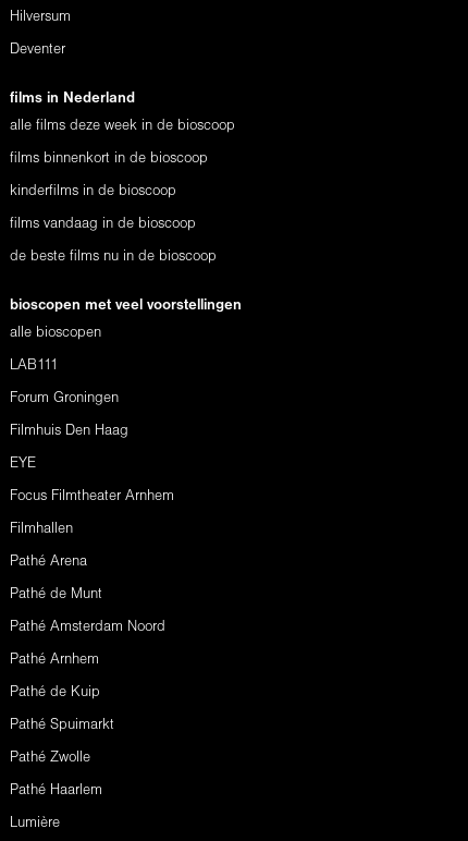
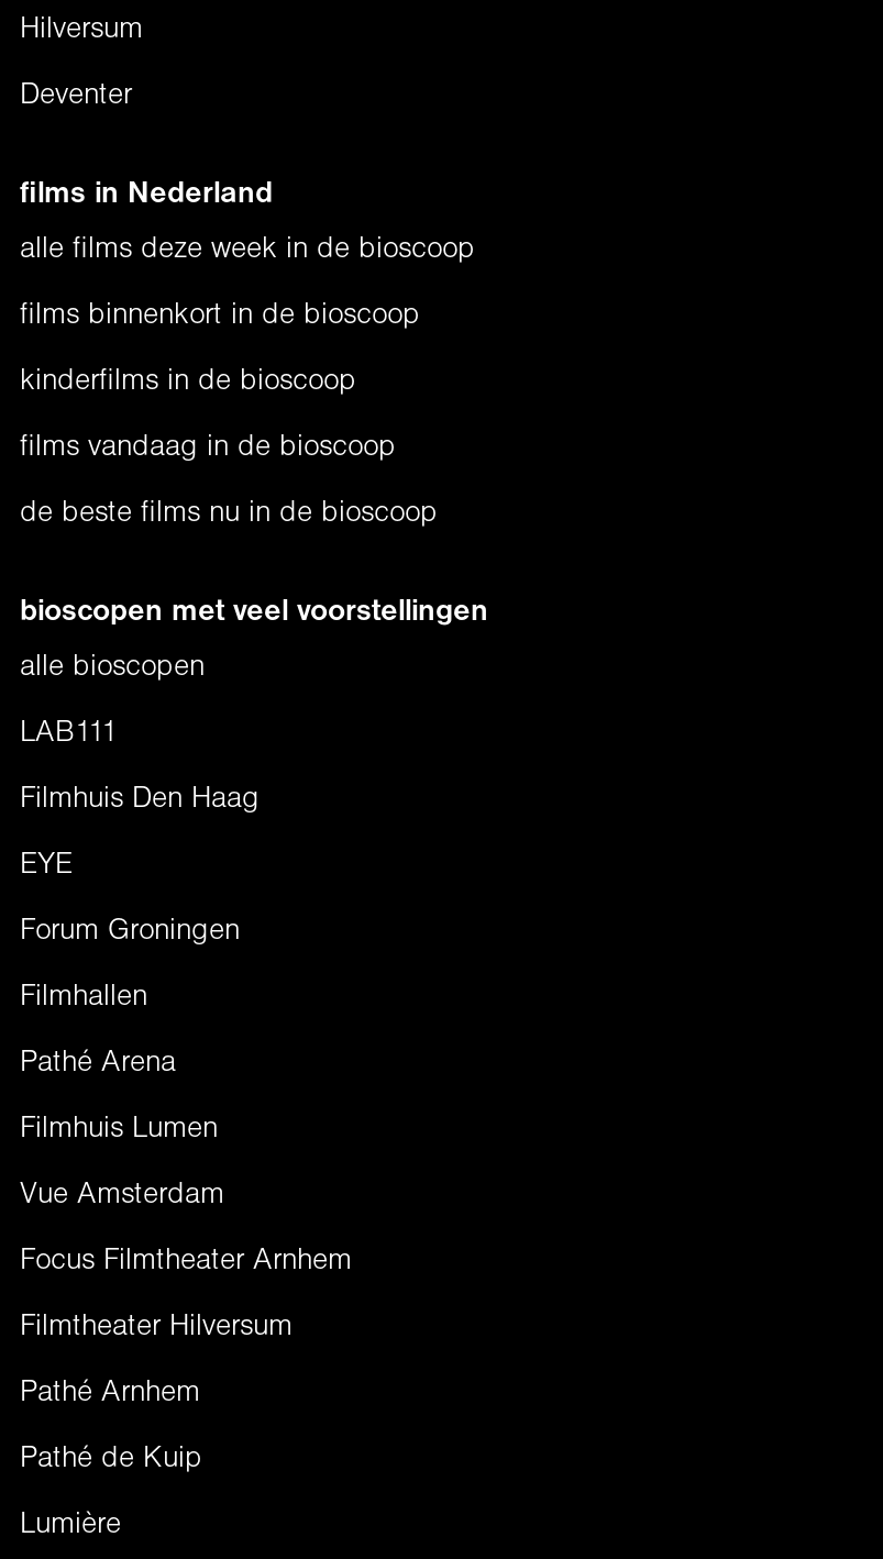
moved [10,392,119,404] -> [20,919,240,943]: Forum Groningen
moved [10,490,174,502] -> [20,1249,352,1273]: Focus Filmtheater Arnhem
[10,588,165,633] Pathé de Munt | Pathé Amsterdam Noord -> [20,1117,293,1339] Filmhuis Lumen | Vue Amsterdam | Filmtheater Hilversum
moved [10,654,100,698] -> [20,1381,202,1471]: Pathé Arnhem | Pathé de Kuip
[10,719,114,796] Pathé Spuimarkt | Pathé Zwolle | Pathé Haarlem -> none

